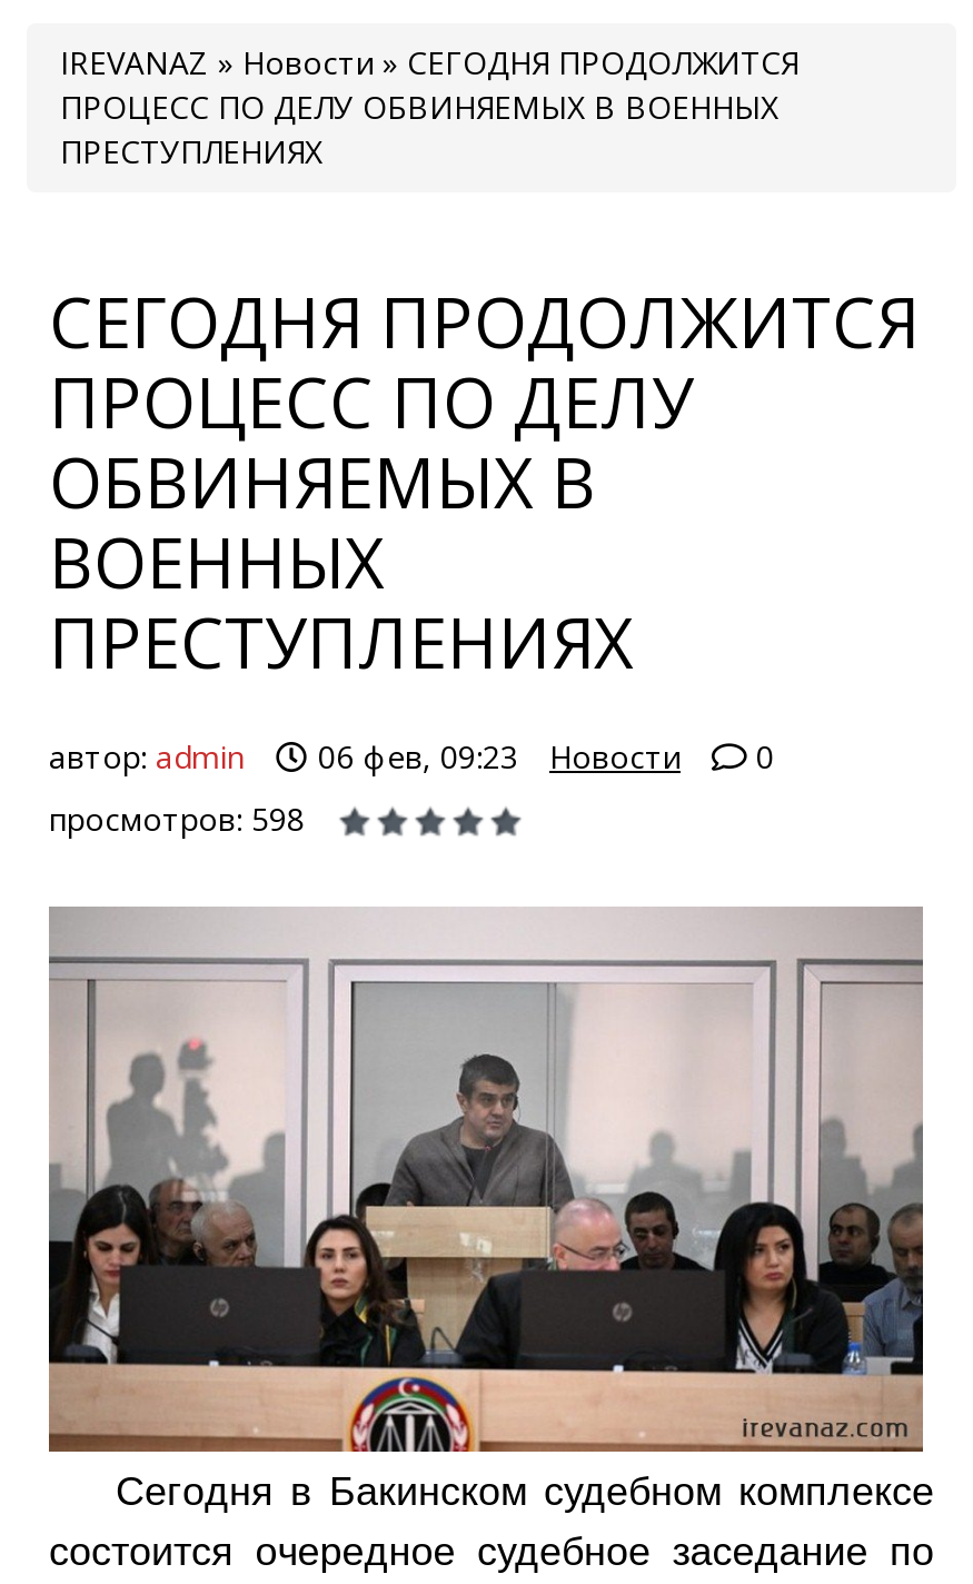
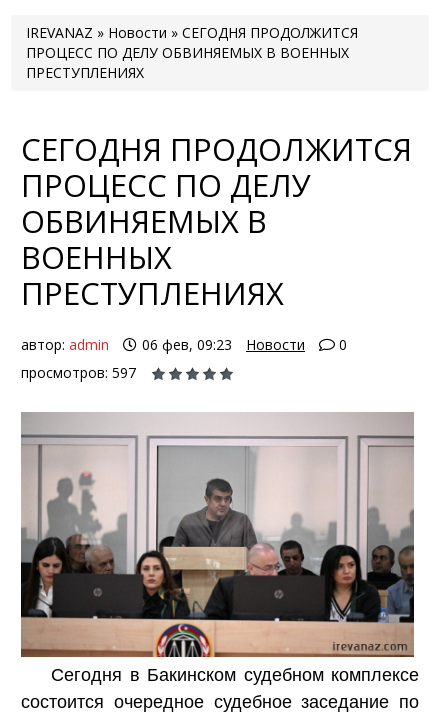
[49,798,305,840] просмотров: 598 -> [21,363,136,382] просмотров: 597

